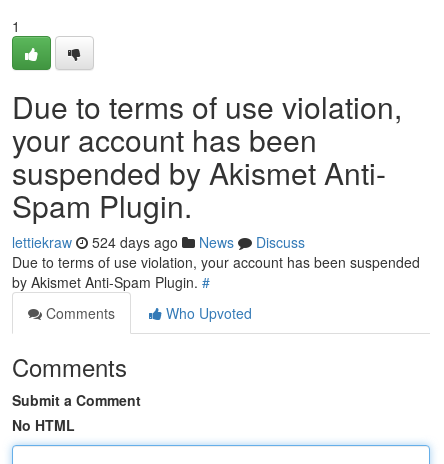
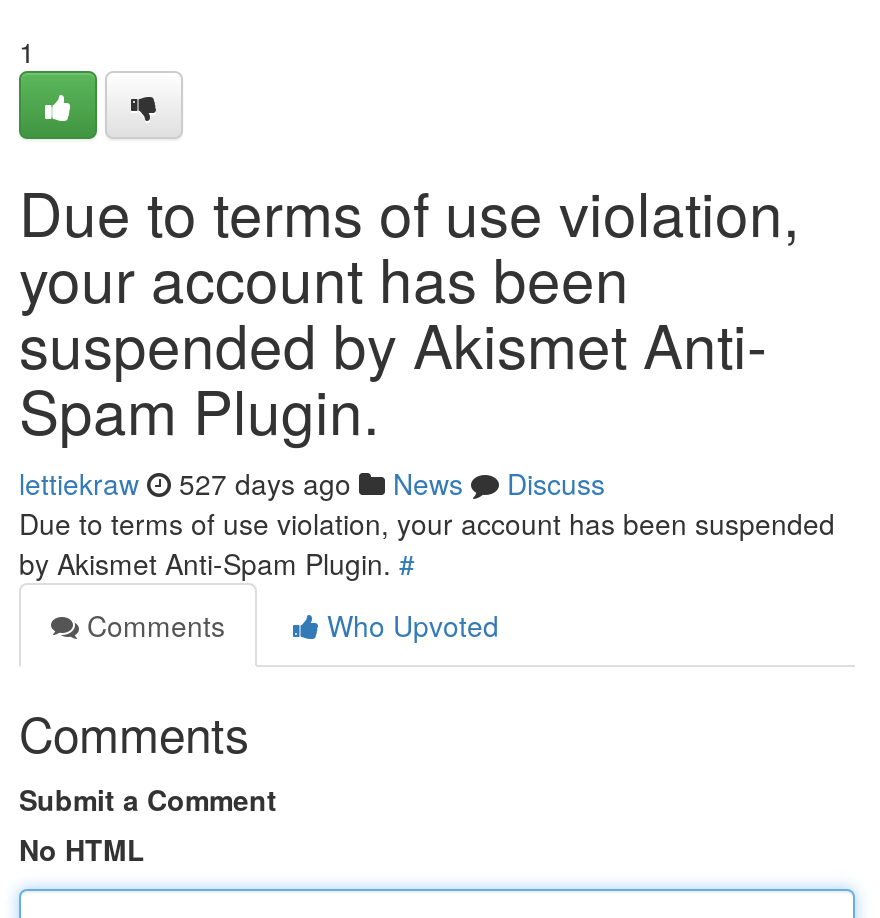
[12,232,305,252] lettiekraw 524 days ago News Discuss -> [19,463,605,503] lettiekraw 527 days ago News Discuss

